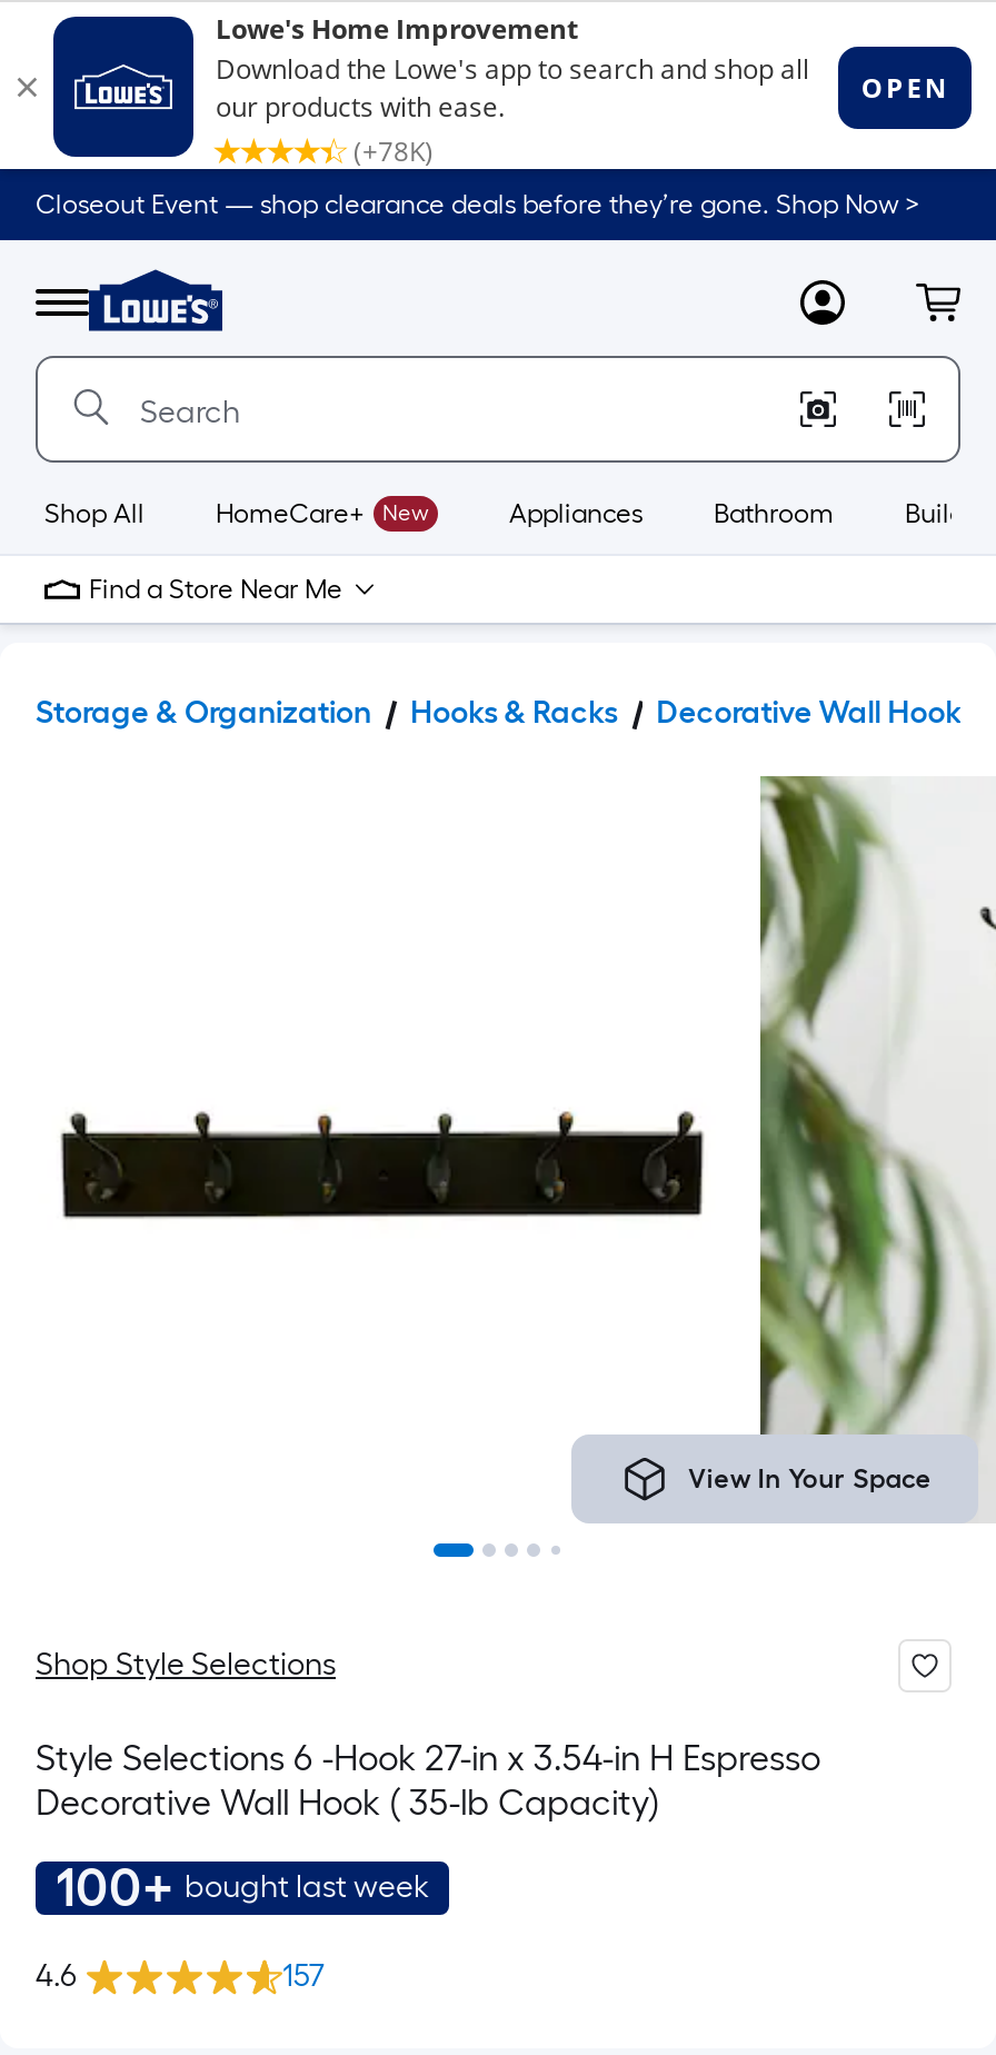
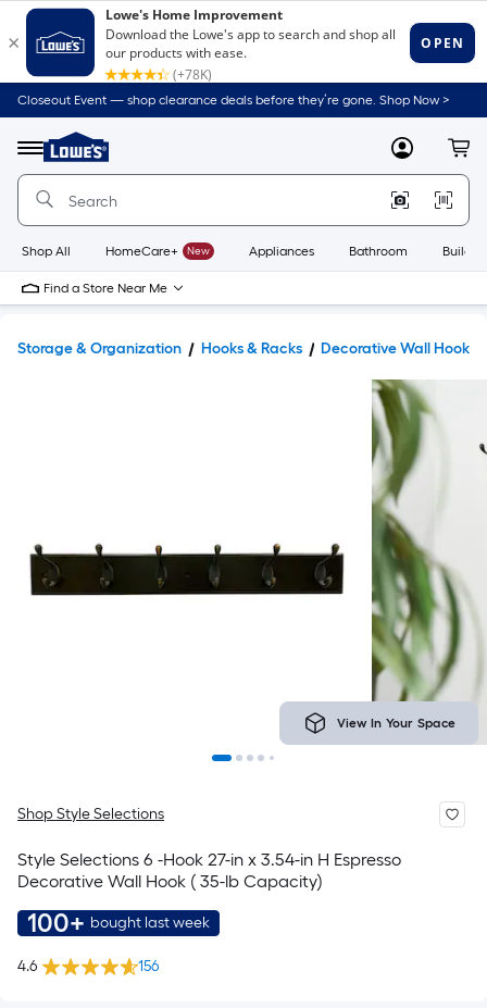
[282,1957,325,1995] 157 -> [138,957,159,975] 156

